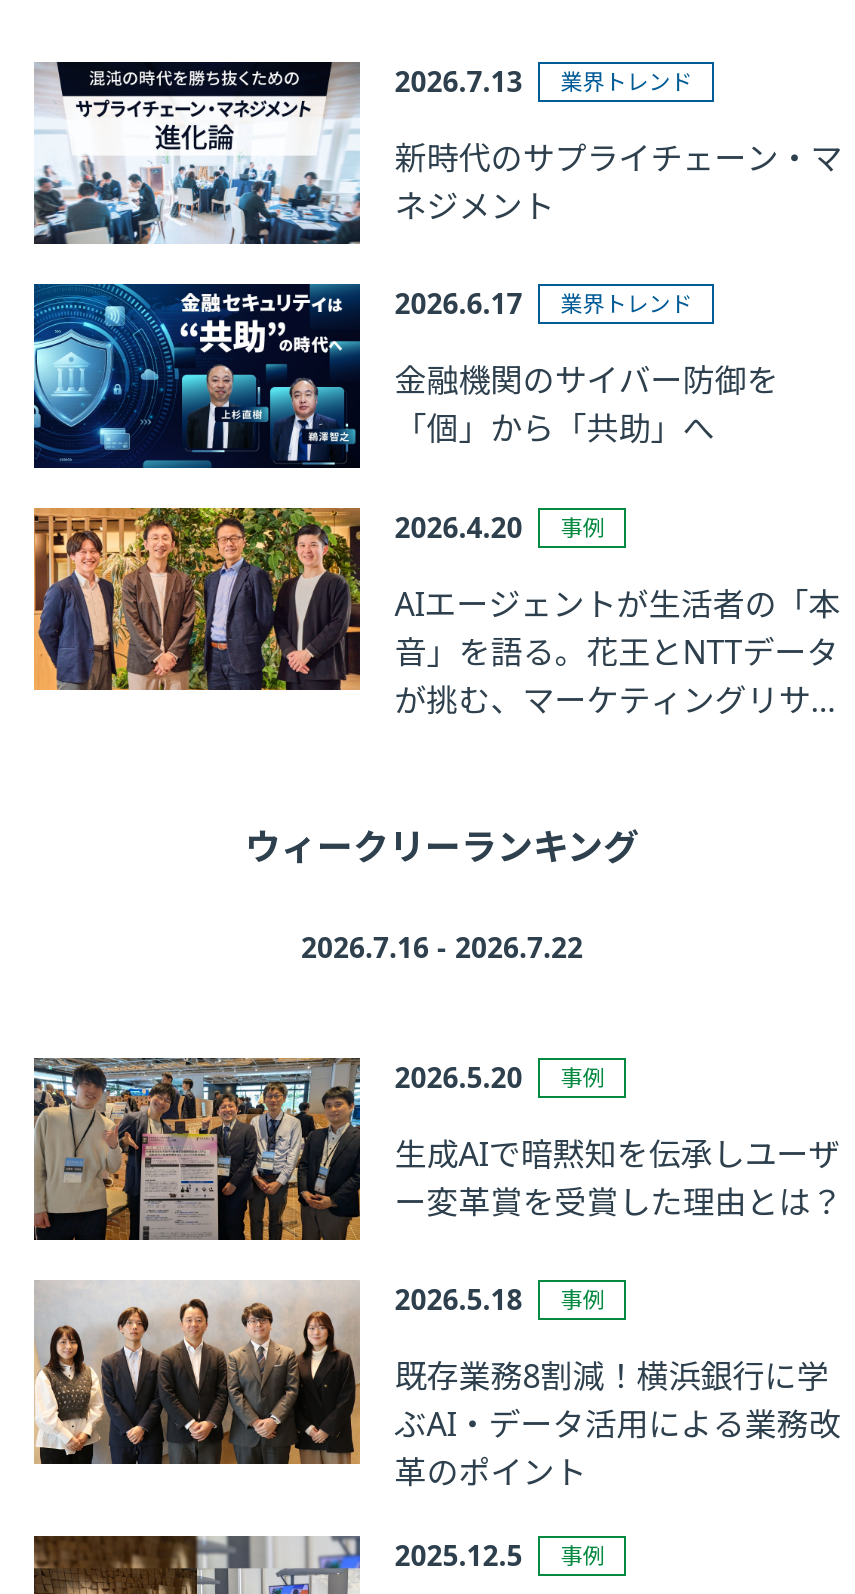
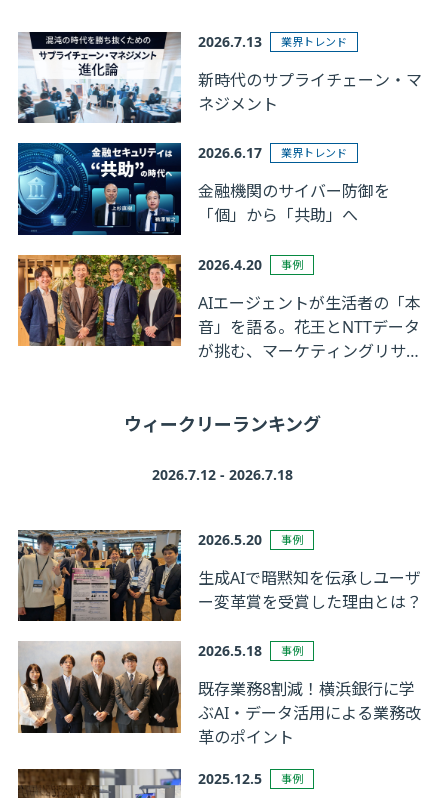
[301,928,583,966] 2026.7.16 - 2026.7.22 -> [151,465,292,484] 2026.7.12 - 2026.7.18

